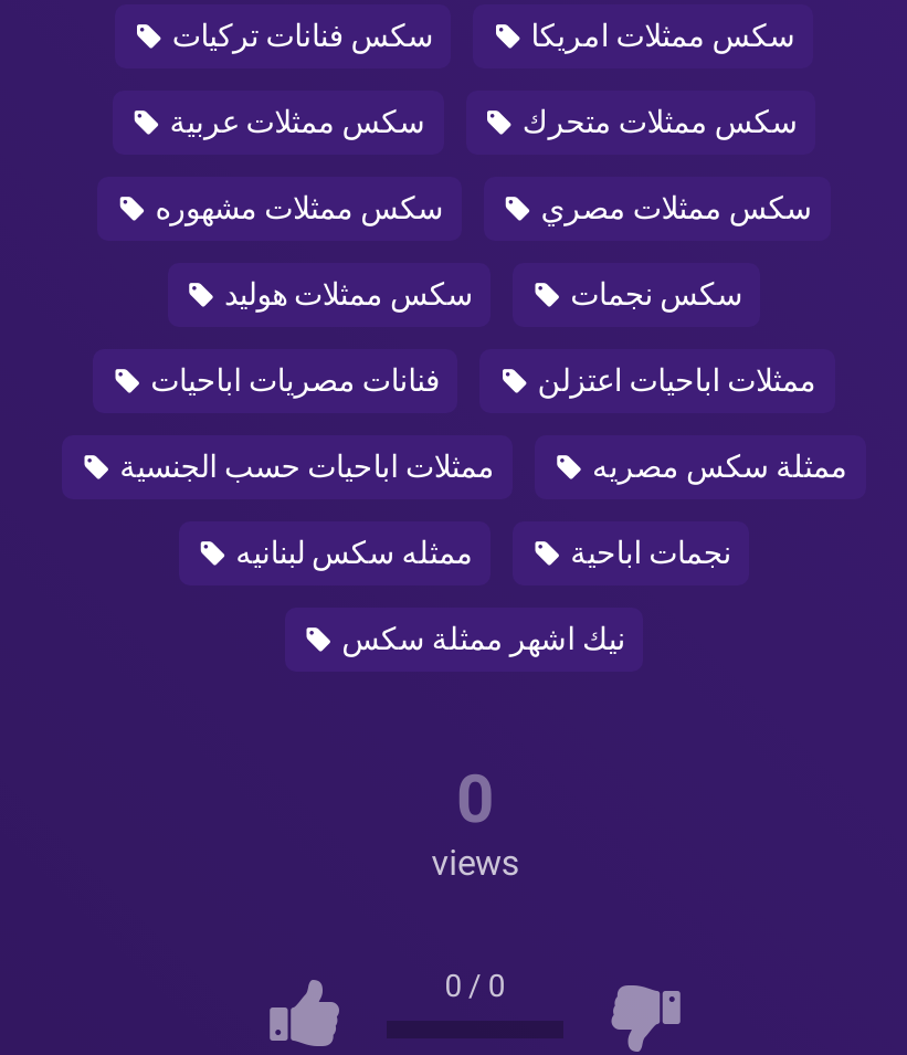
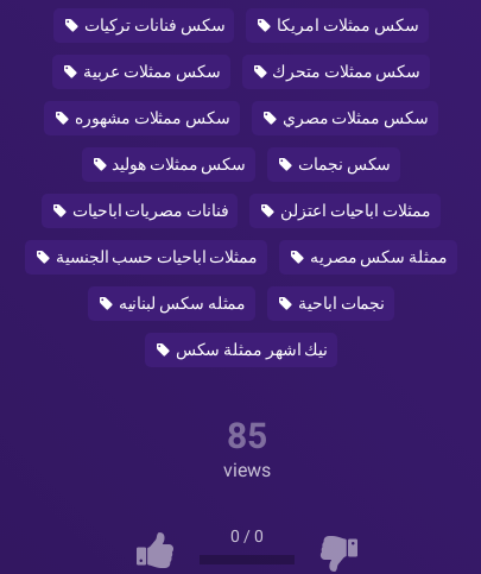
[456,760,494,838] 0 -> [227,415,267,456] 85

